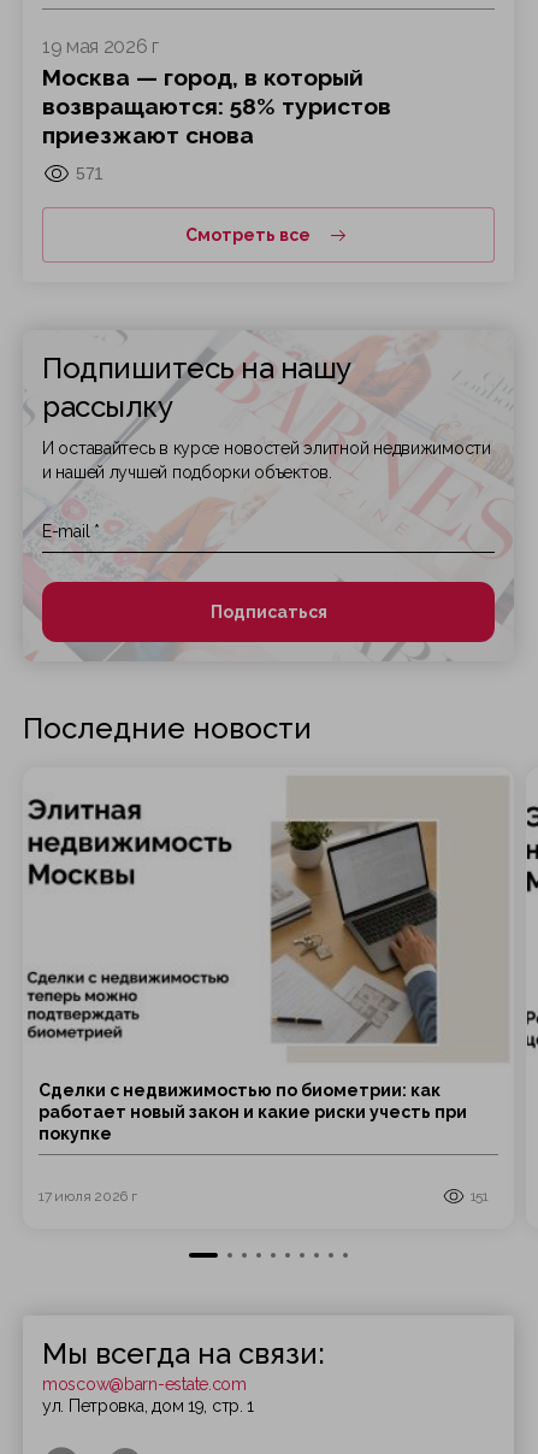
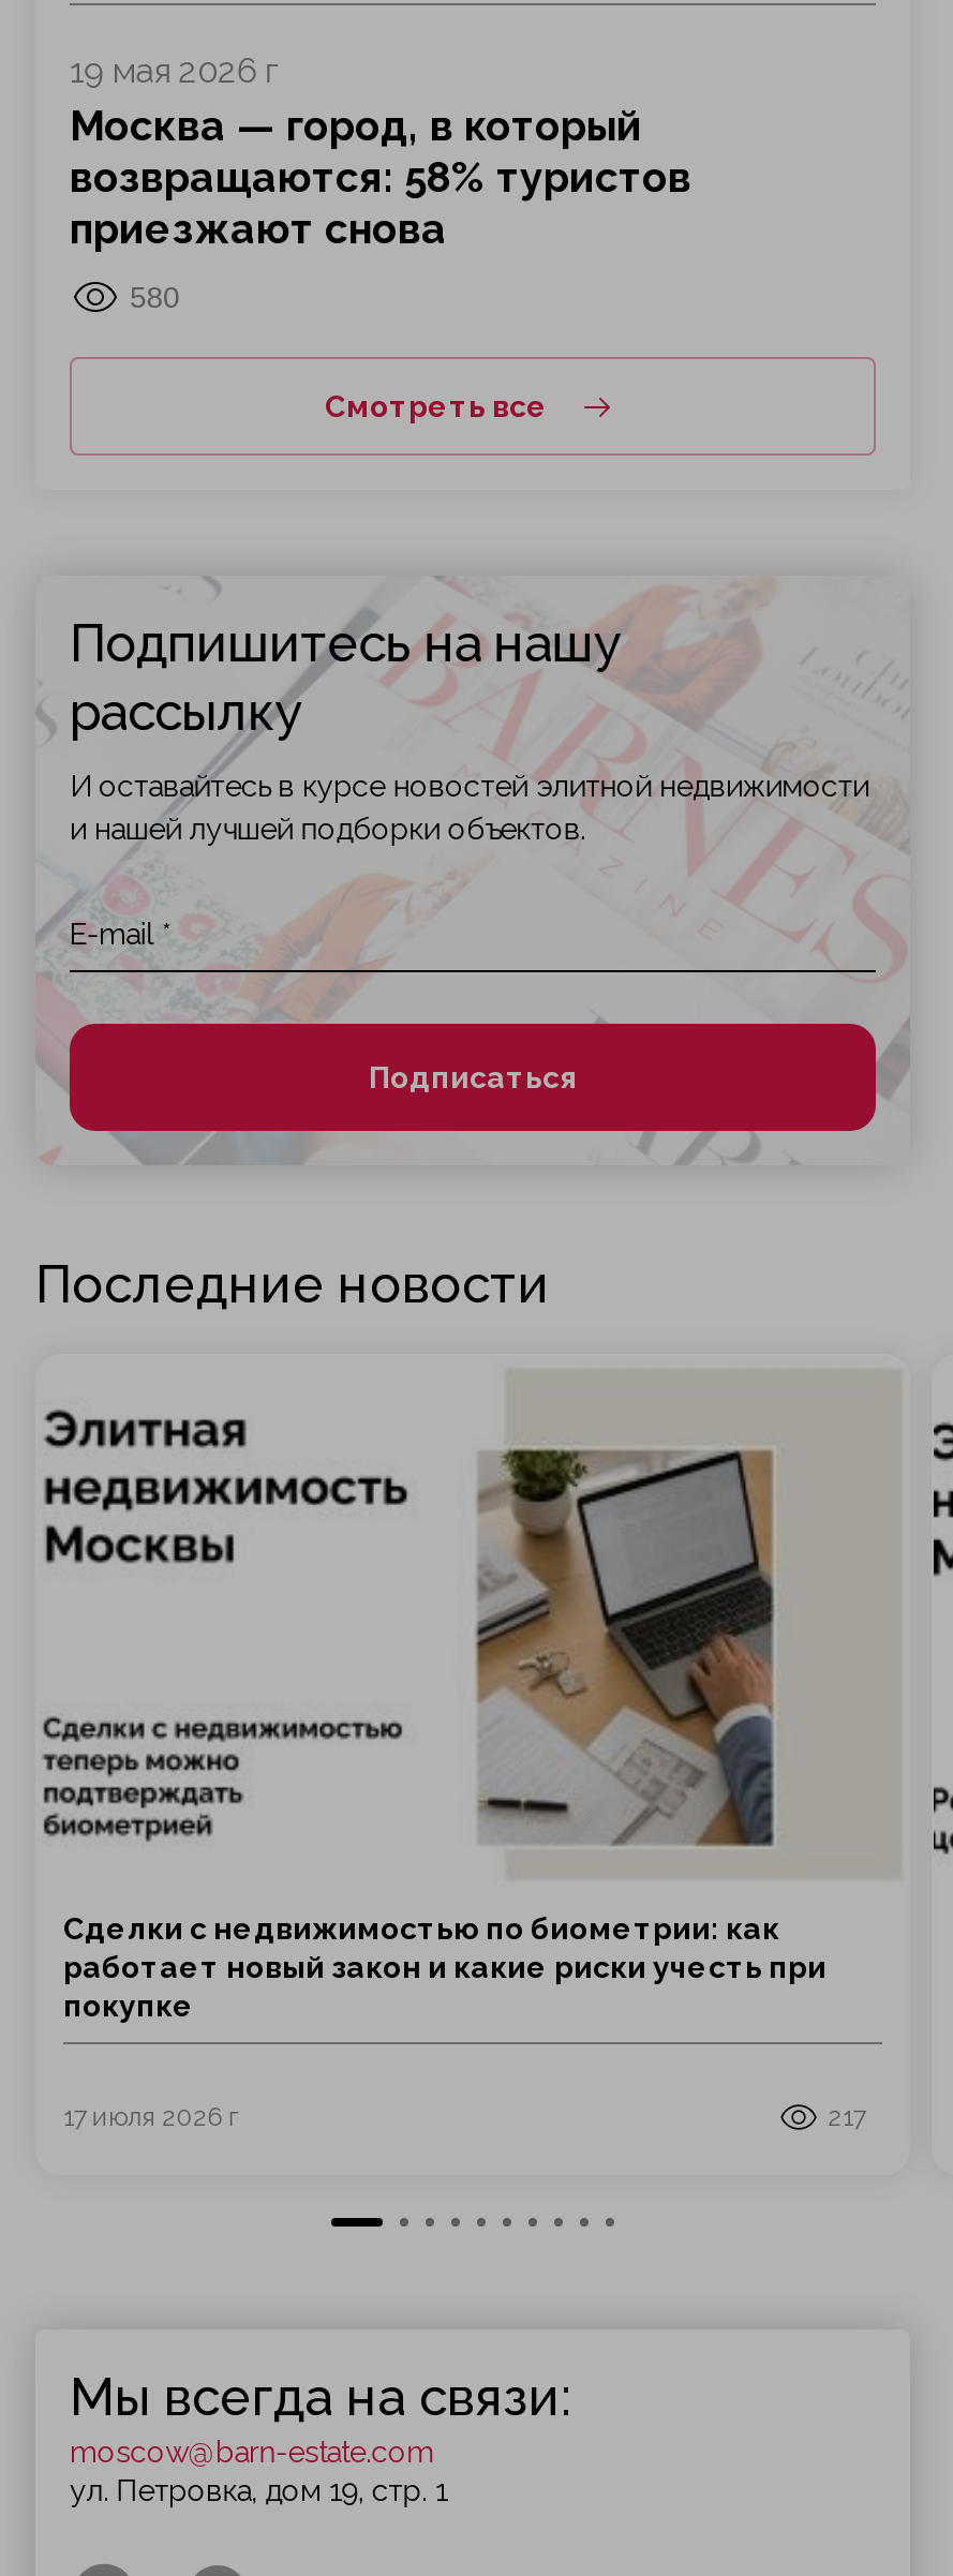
[76,164,104,183] 571 -> [130,280,179,314] 580
[470,1188,489,1205] 151 -> [828,2102,865,2132] 217

